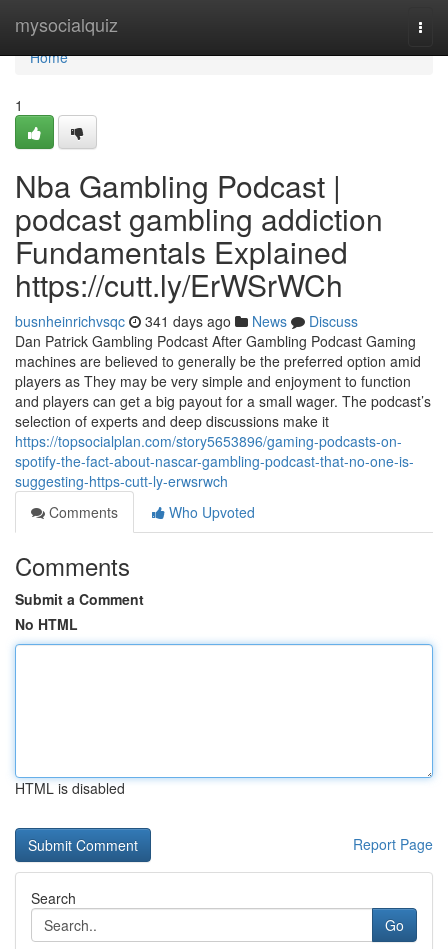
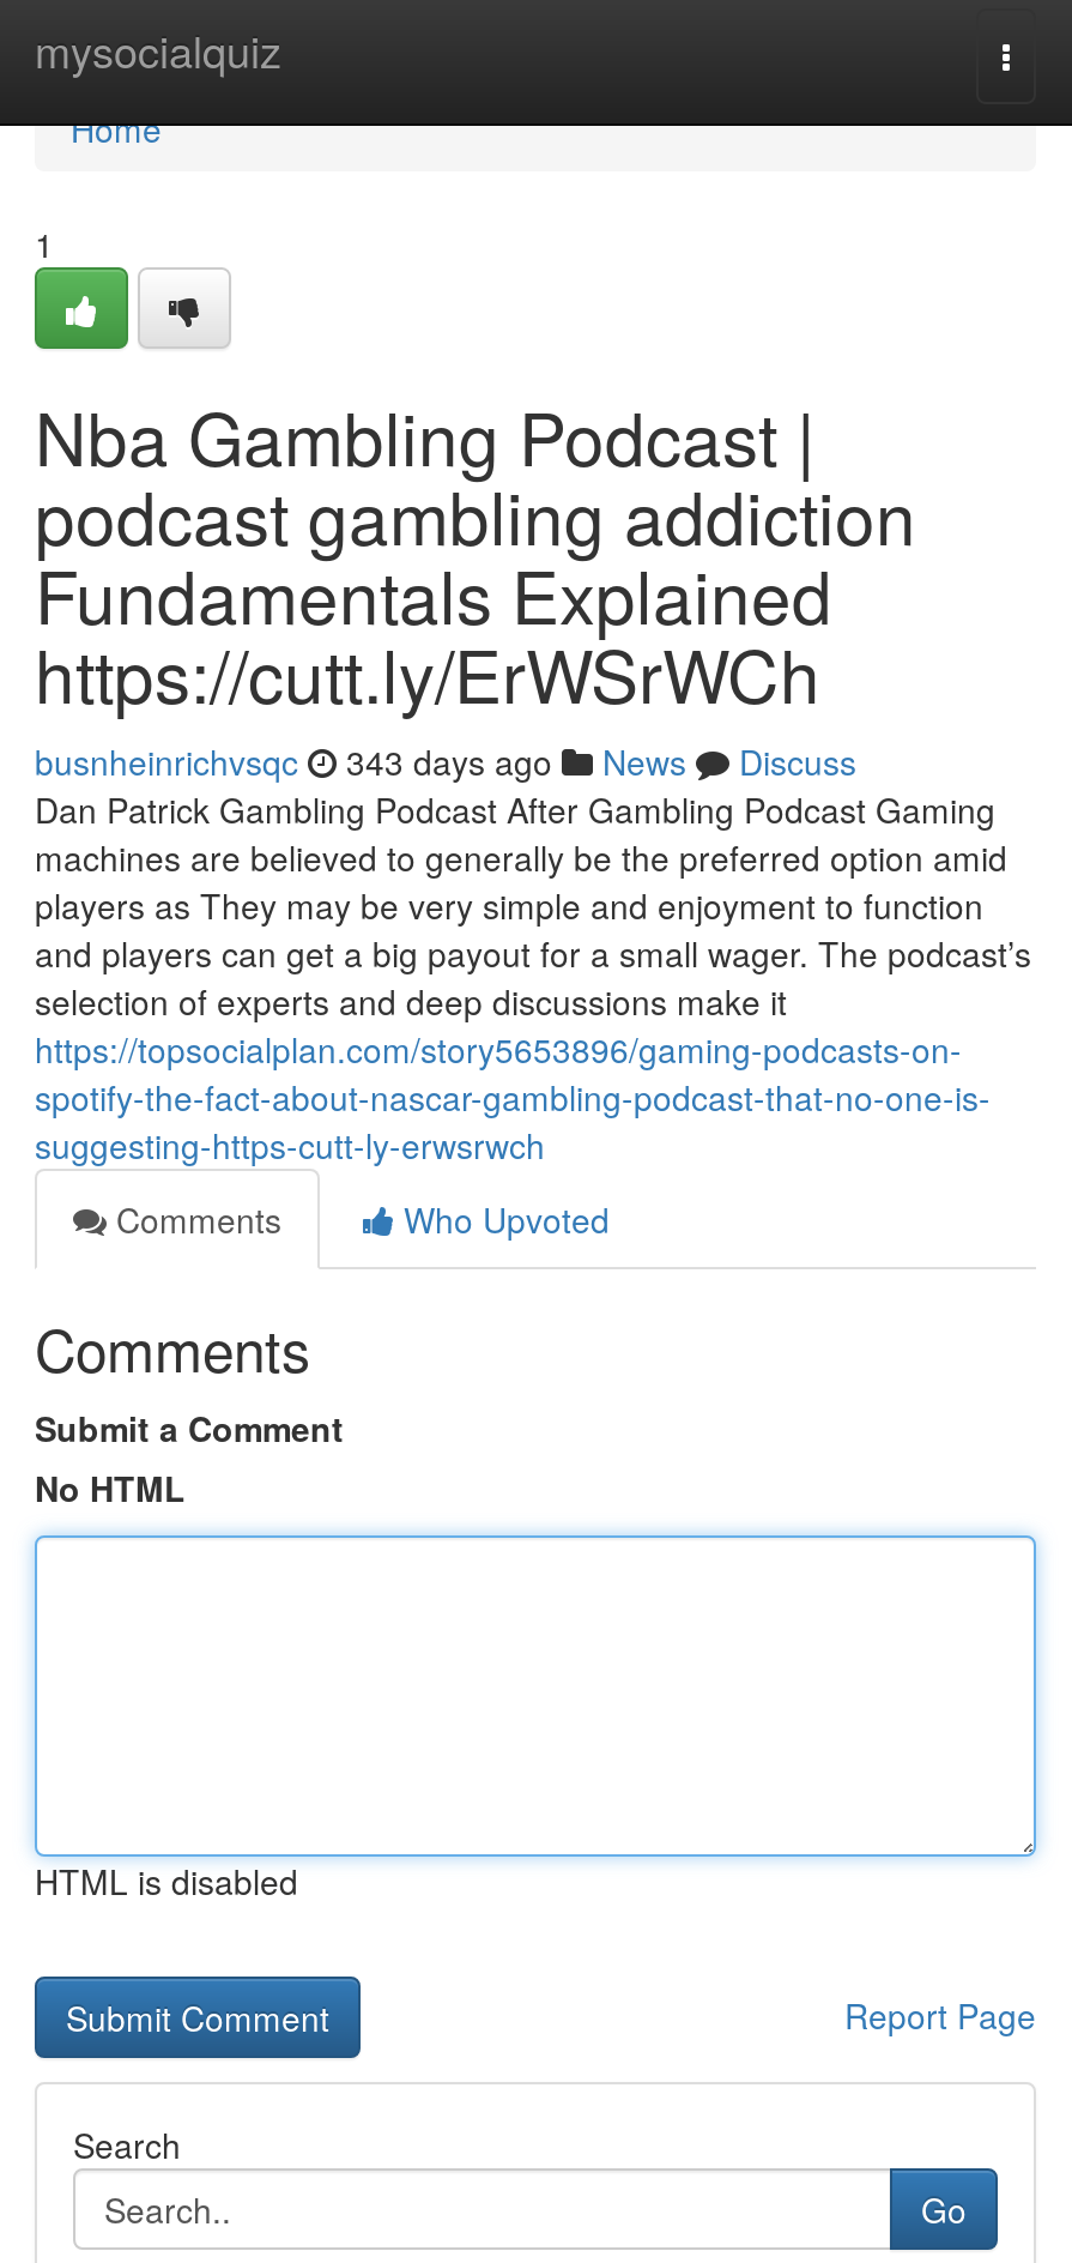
[15,311,358,331] busnheinrichvsqc 341 days ago News Discuss -> [35,737,856,785] busnheinrichvsqc 343 days ago News Discuss

